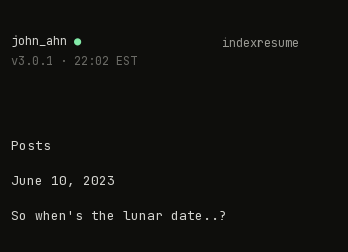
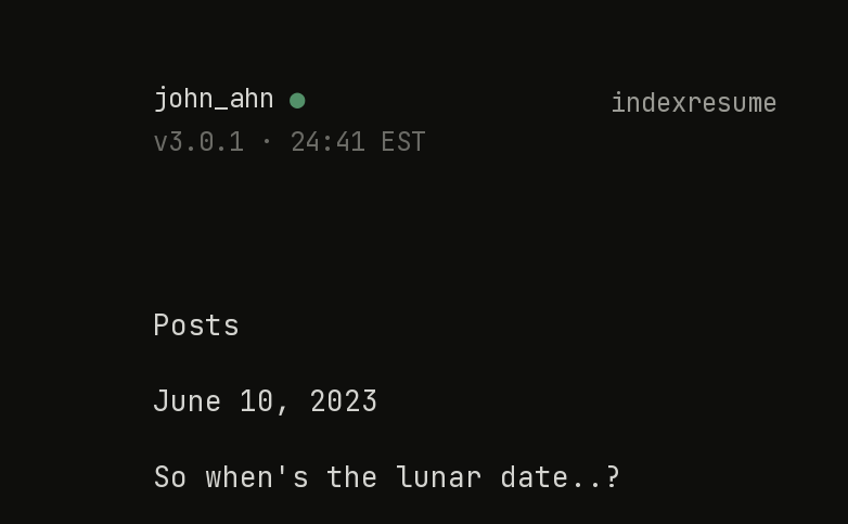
[11,53,137,69] v3.0.1 · 22:02 EST -> [153,125,426,159] v3.0.1 · 24:41 EST

